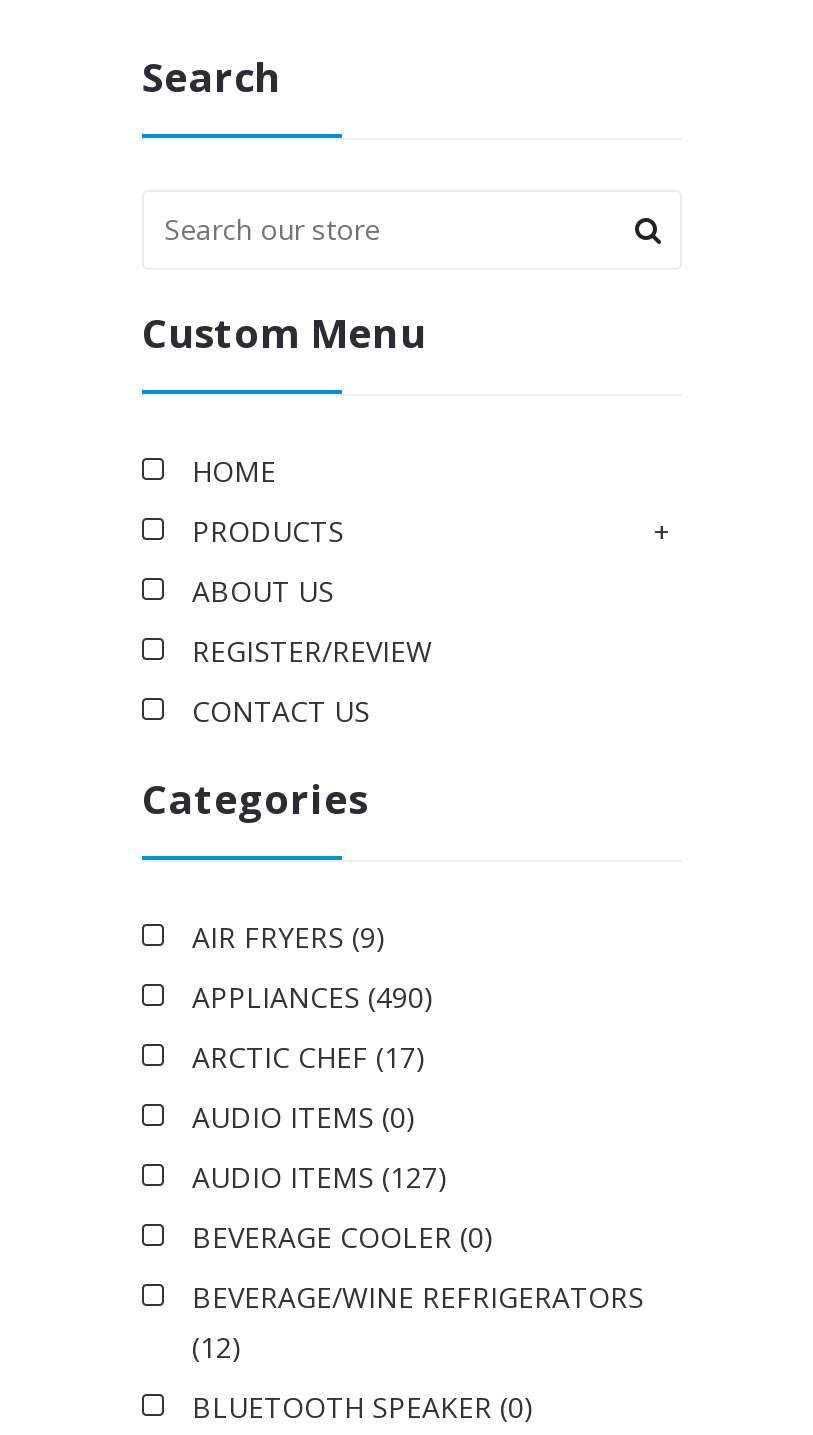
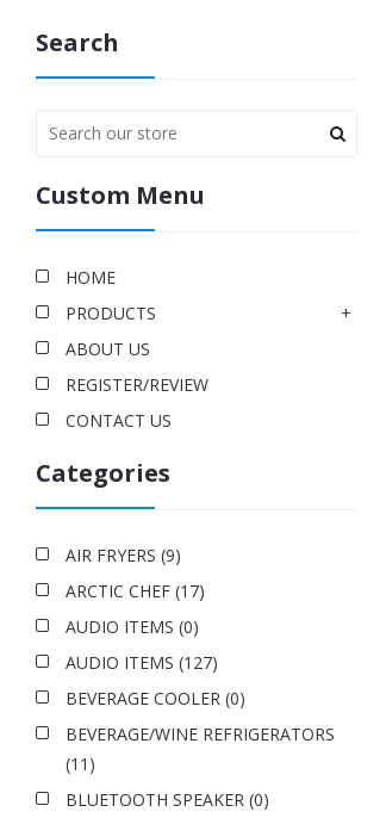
[192,978,434,1016] APPLIANCES (490) -> none
[192,1328,242,1366] (12) -> [66,752,95,775] (11)

